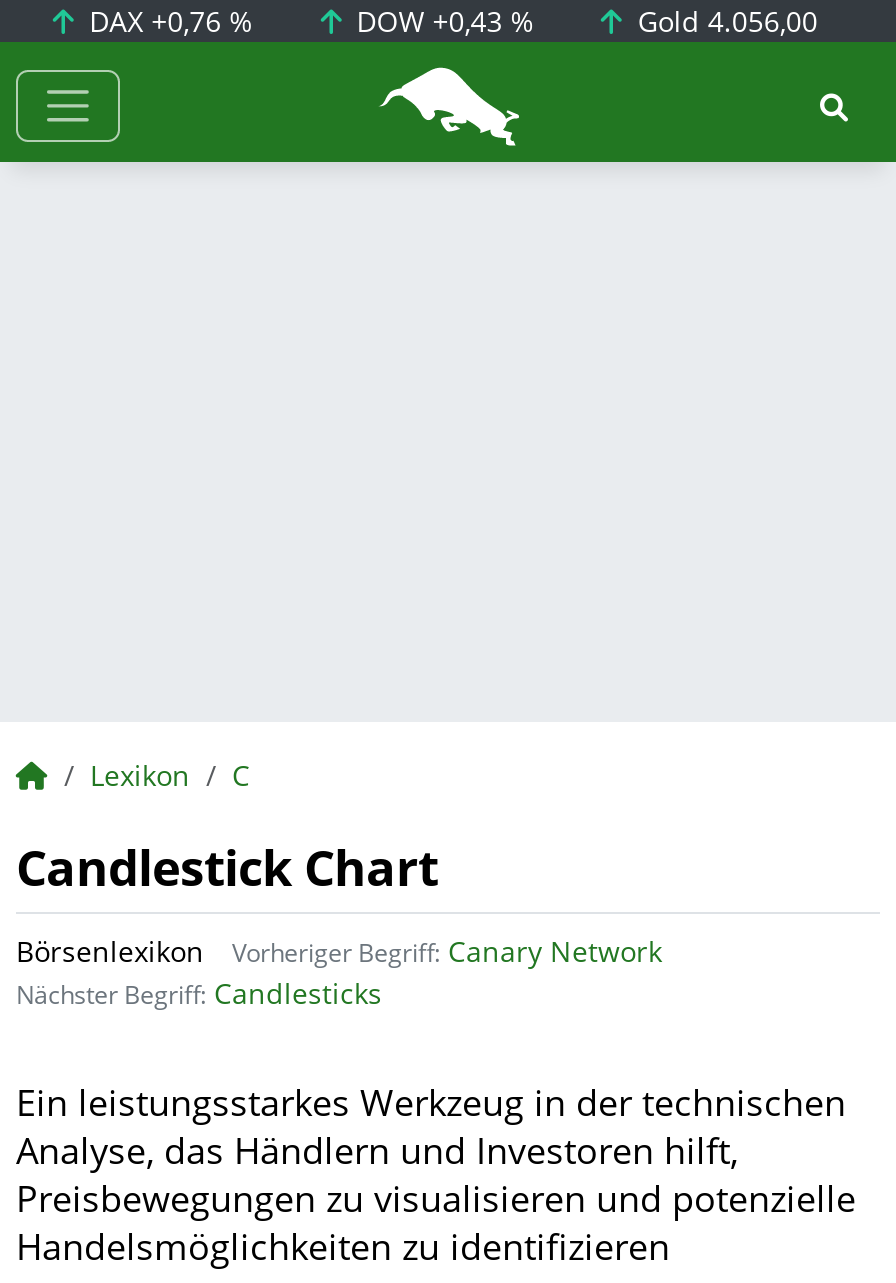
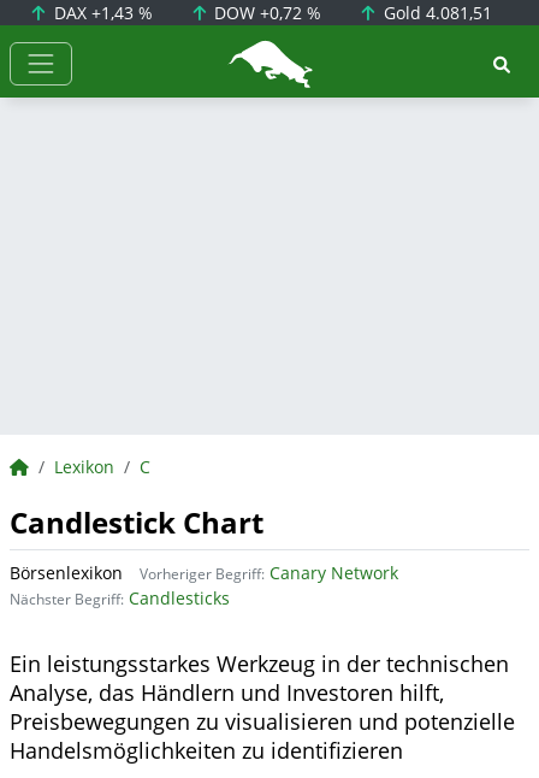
[81,2,253,40] DAX +0,76 % -> [49,1,152,24] DAX +1,43 %
[348,2,534,40] DOW +0,43 % -> [210,1,321,24] DOW +0,72 %
[630,2,818,40] Gold 4.056,00 -> [379,1,492,24] Gold 4.081,51

